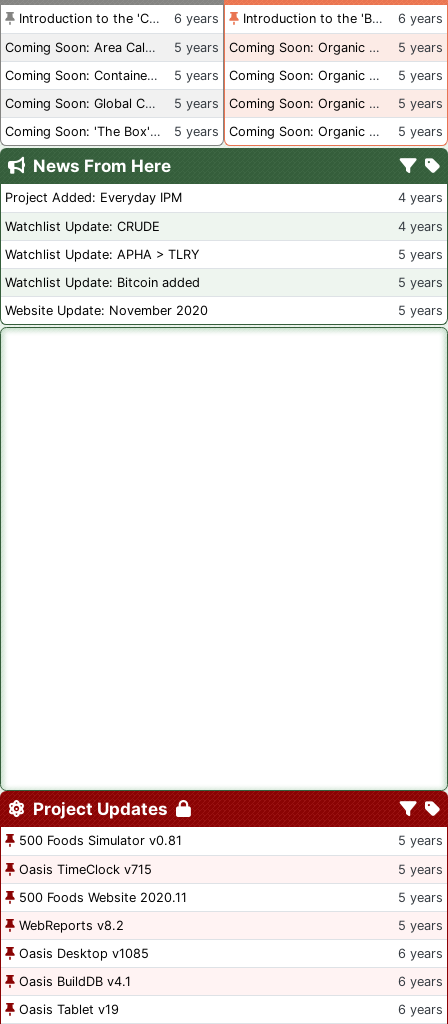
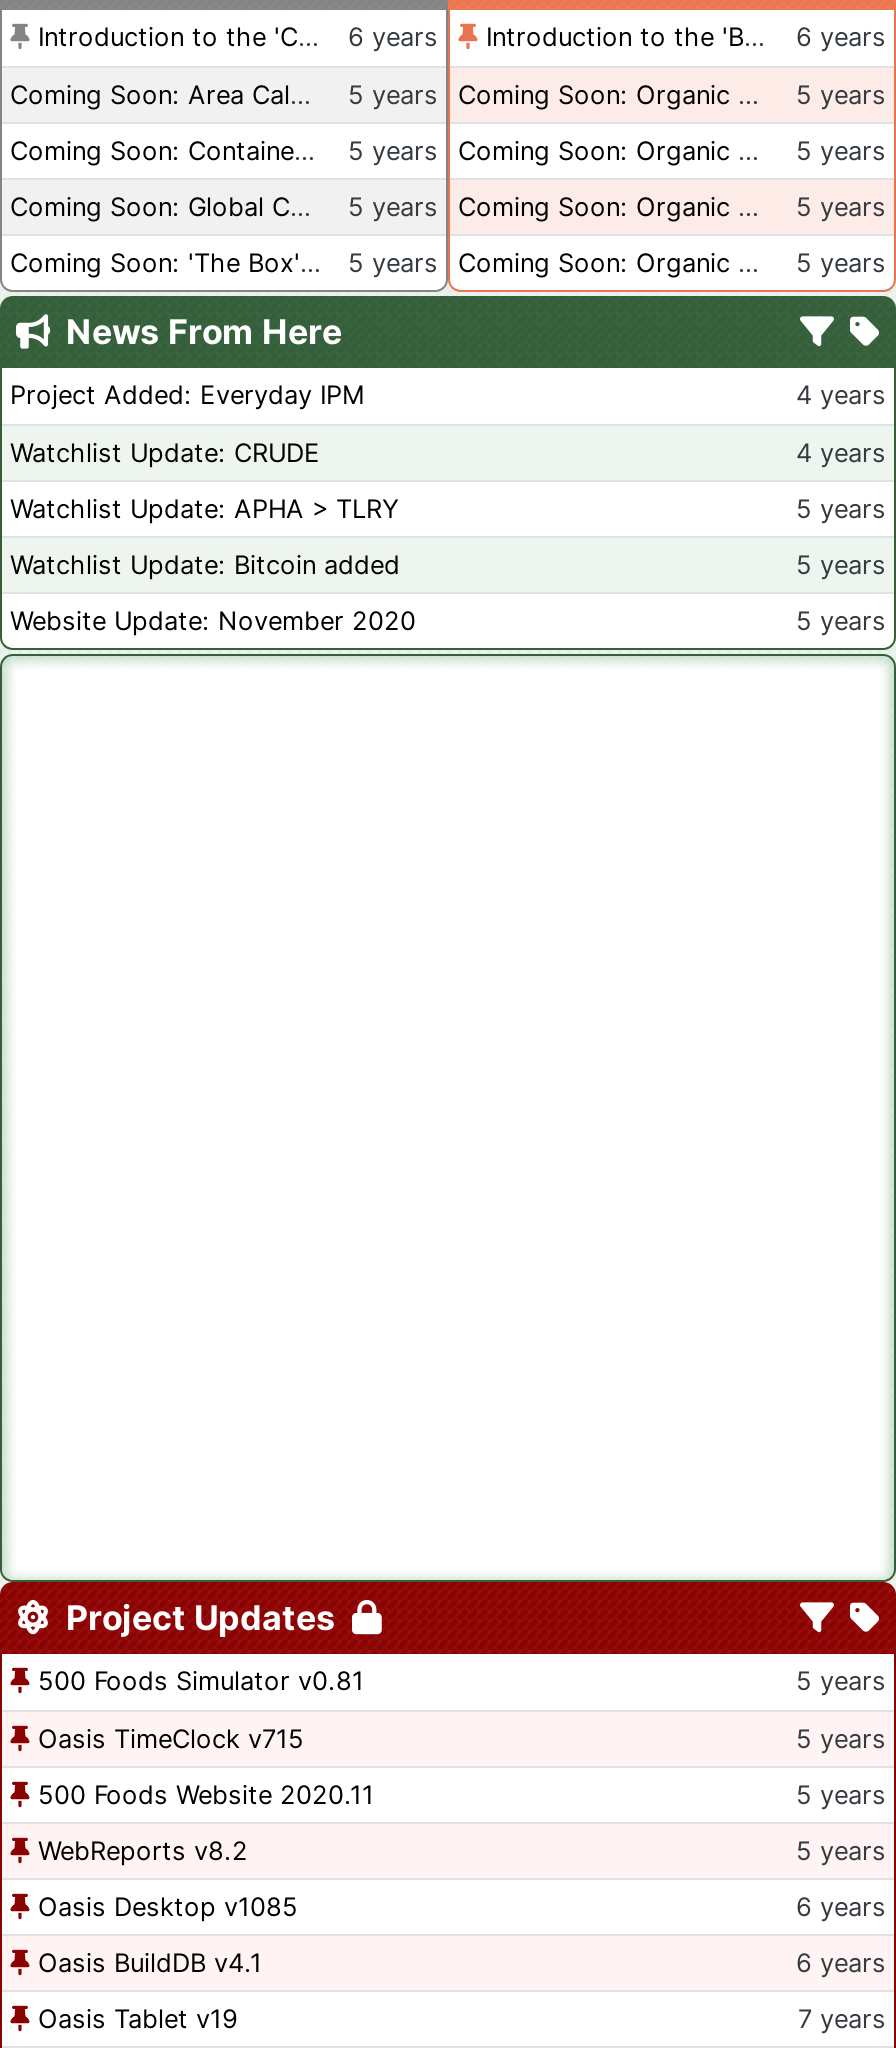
[398,1002,443,1017] 6 years -> [798,2004,886,2034] 7 years

